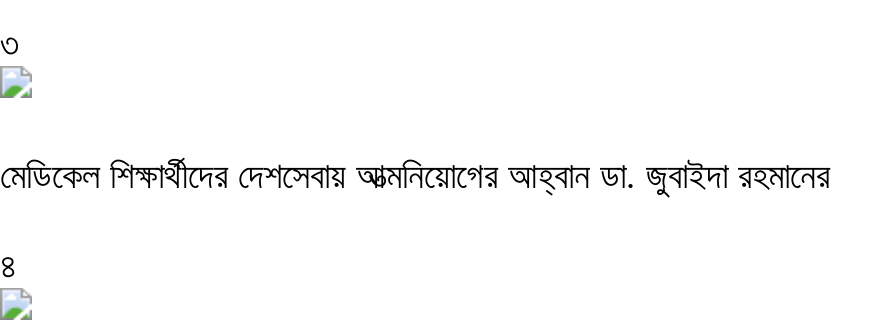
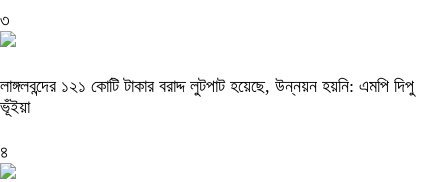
[0,157,830,197] মেডিকেল শিক্ষার্থীদের দেশসেবায় আত্মনিয়োগের আহ্বান ডা. জুবাইদা রহমানের -> [0,76,414,117] লাঙ্গলবন্দের ১২১ কোটি টাকার বরাদ্দ লুটপাট হয়েছে, উন্নয়ন হয়নি: এমপি দিপু | ভূঁইয়া

